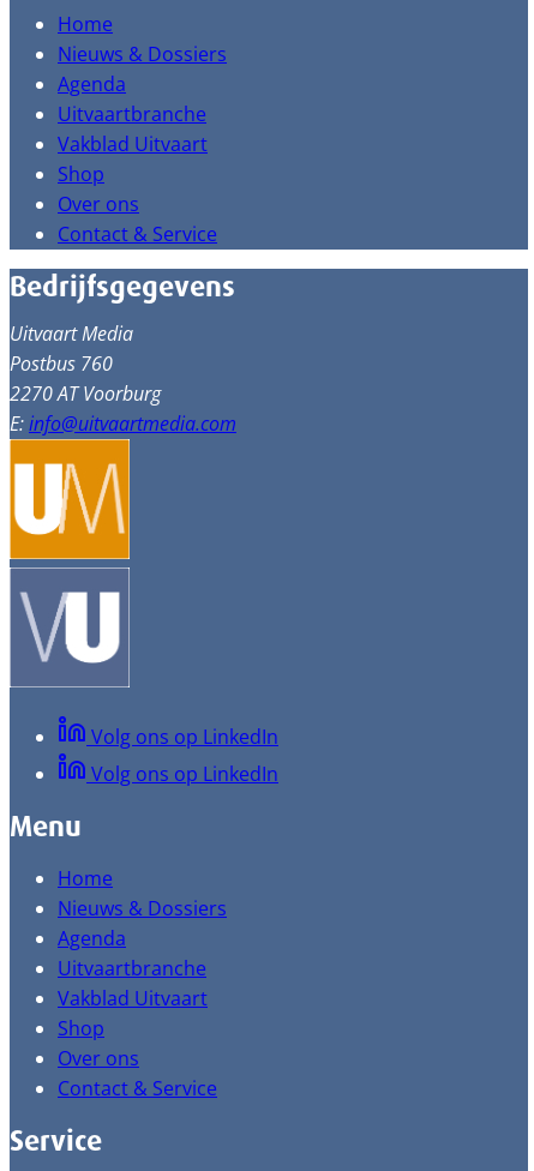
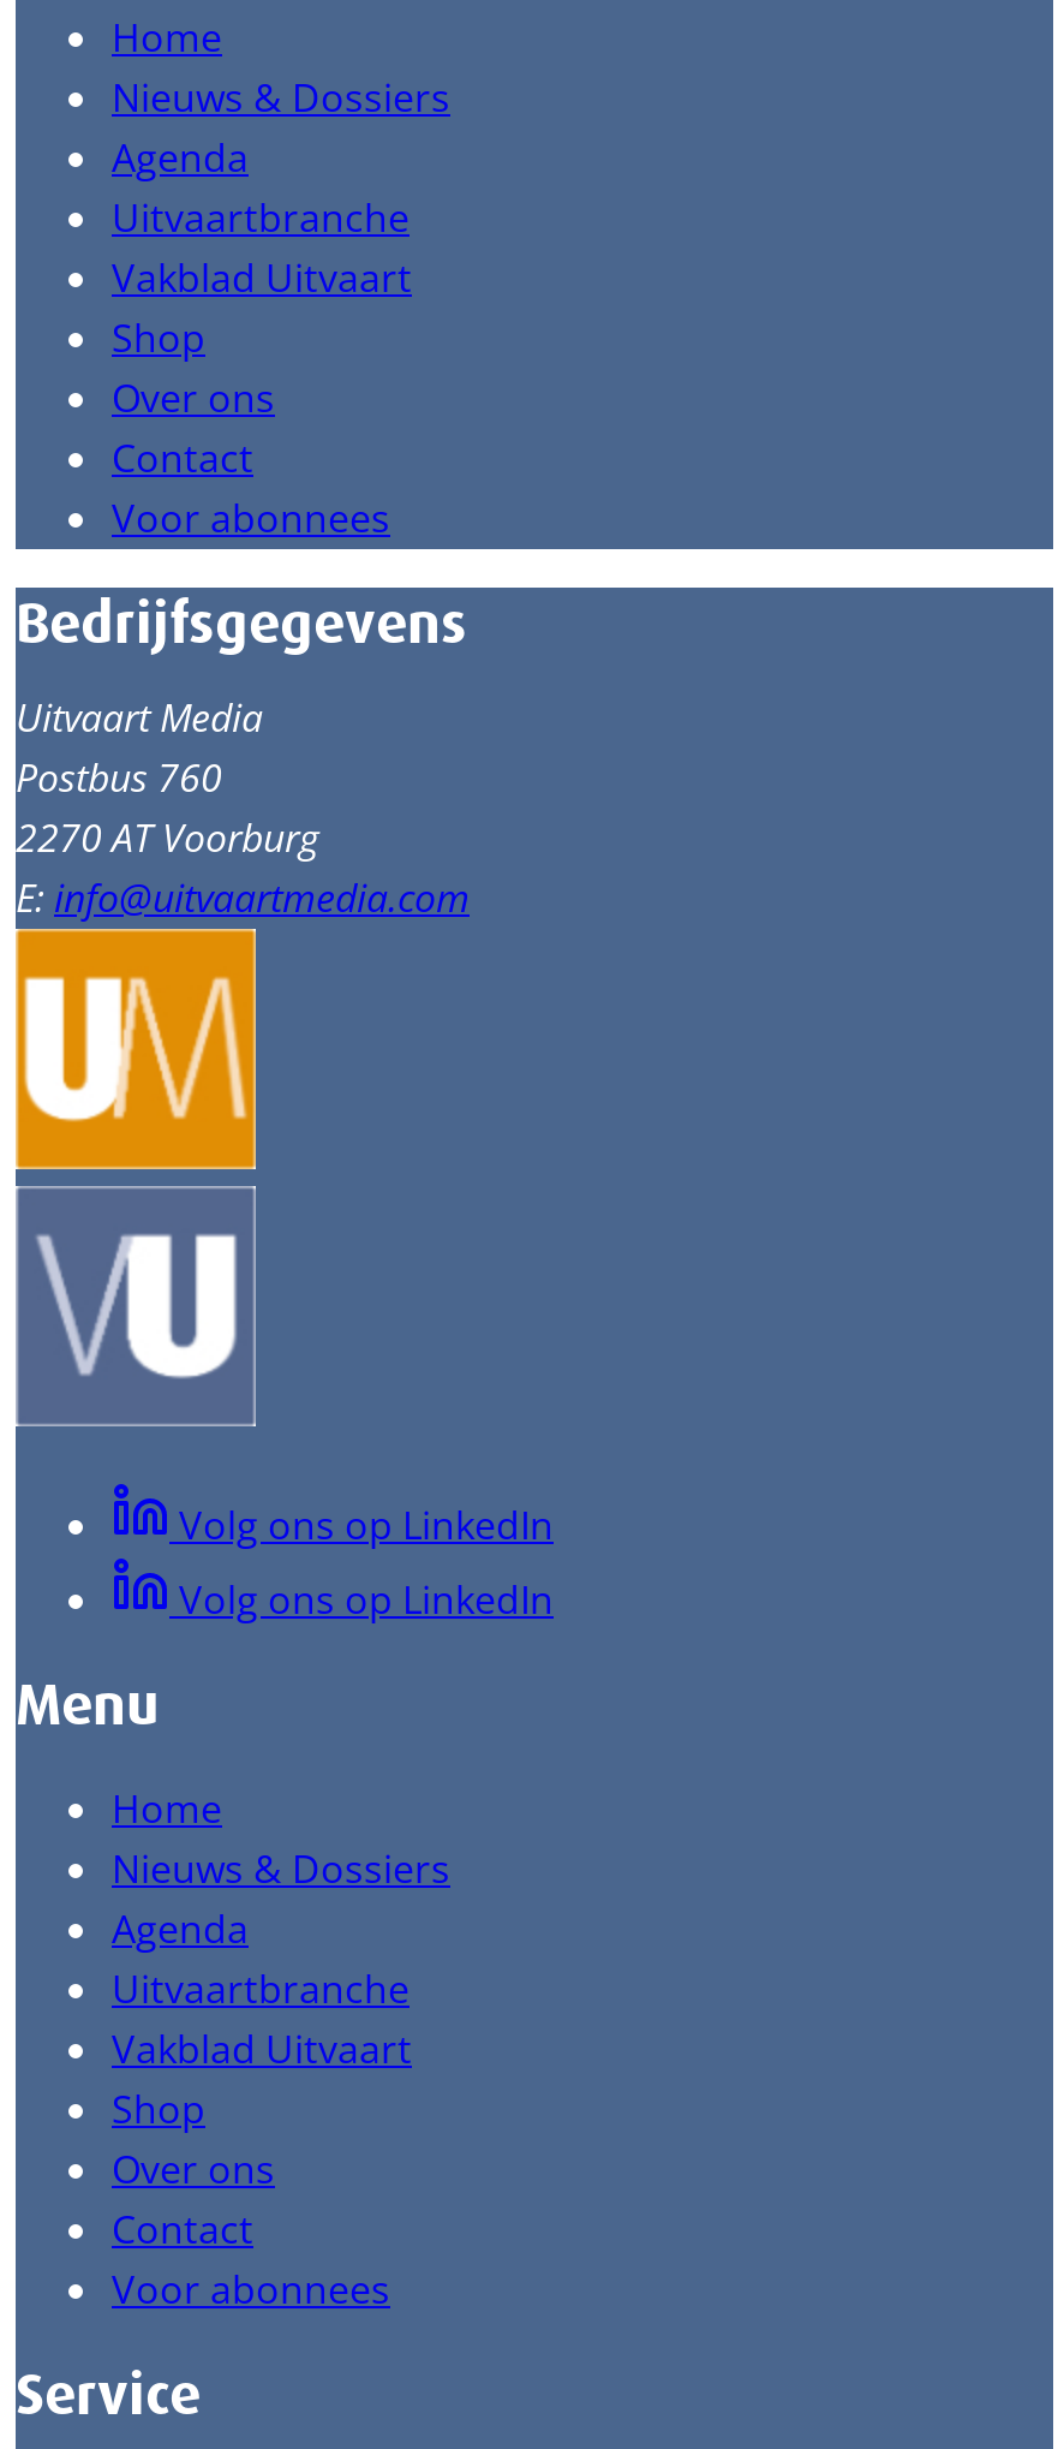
[58,221,217,247] Contact & Service -> [112,431,390,544] Contact | Voor abonnees
[58,1075,217,1101] Contact & Service -> [112,2203,390,2316] Contact | Voor abonnees

